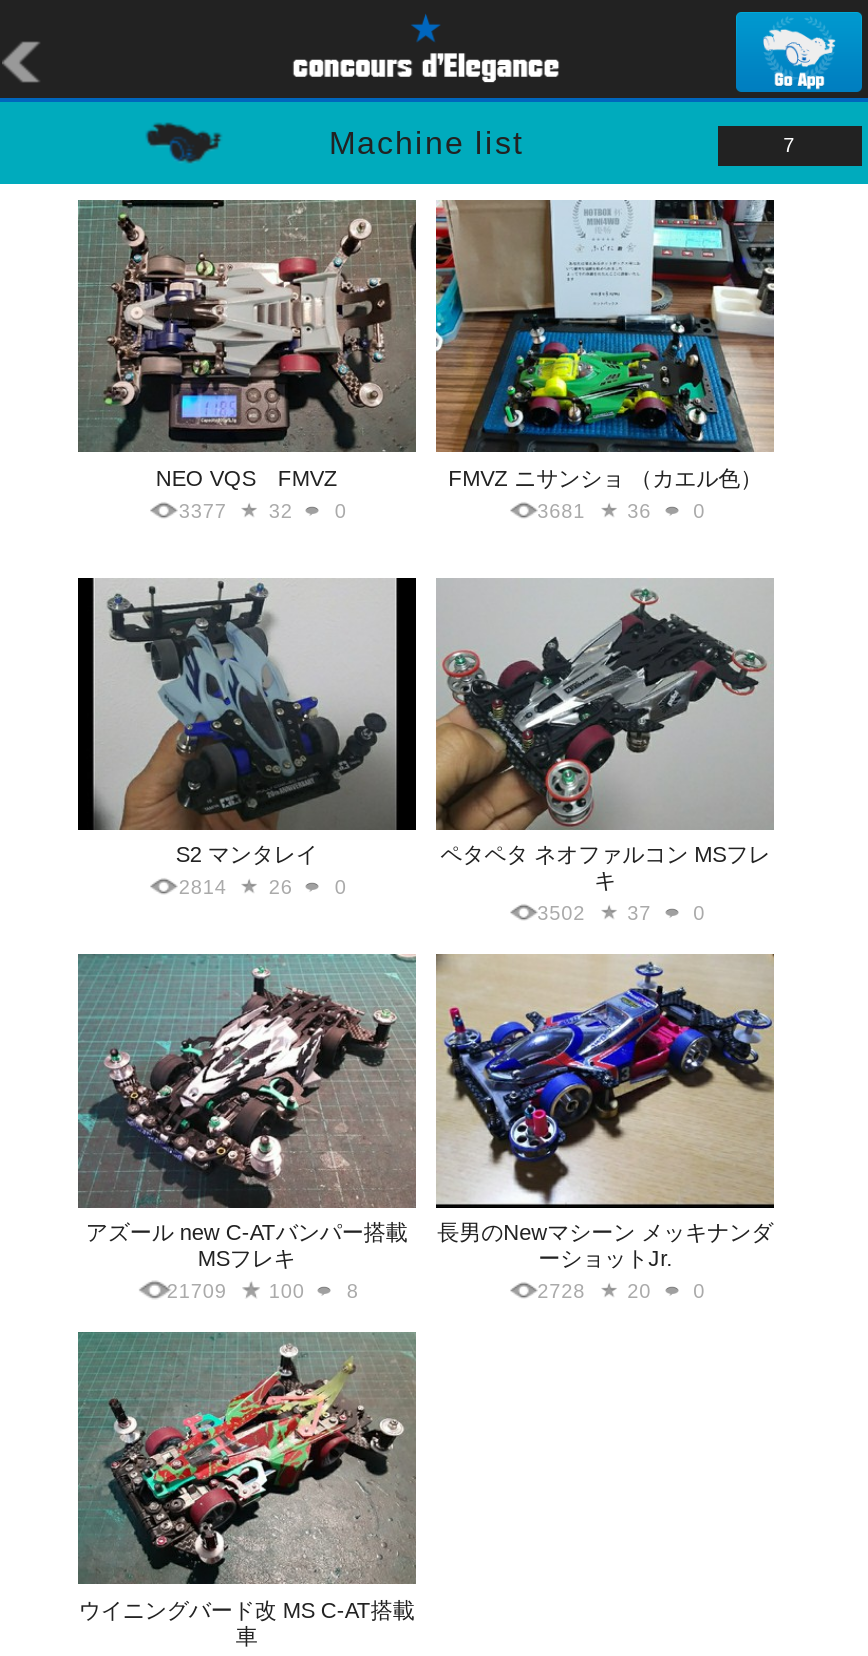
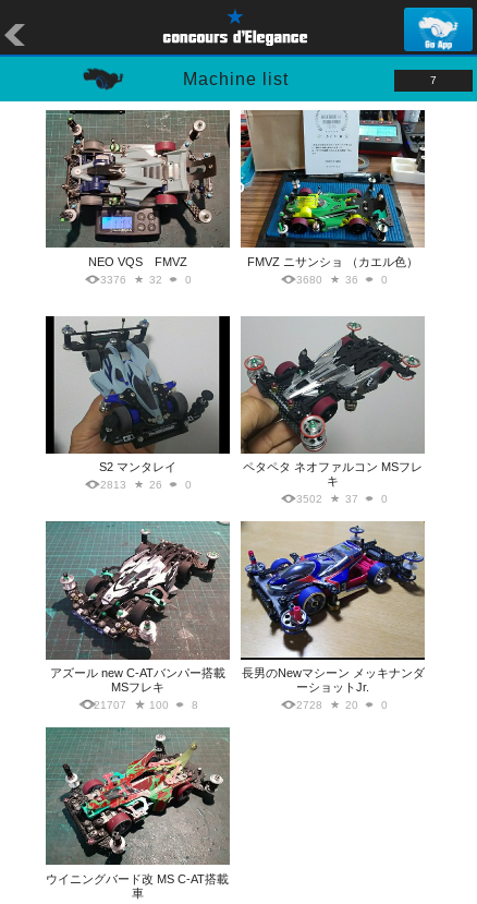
[179,499,347,521] 3377 32 0 -> [101,273,192,285] 3376 32 0
[537,499,705,521] 3681 36 0 -> [296,273,387,285] 3680 36 0
[179,877,347,899] 2814 26 0 -> [101,479,192,491] 2813 26 0
[167,1280,359,1302] 21709 100 8 -> [94,699,199,711] 21707 100 8

